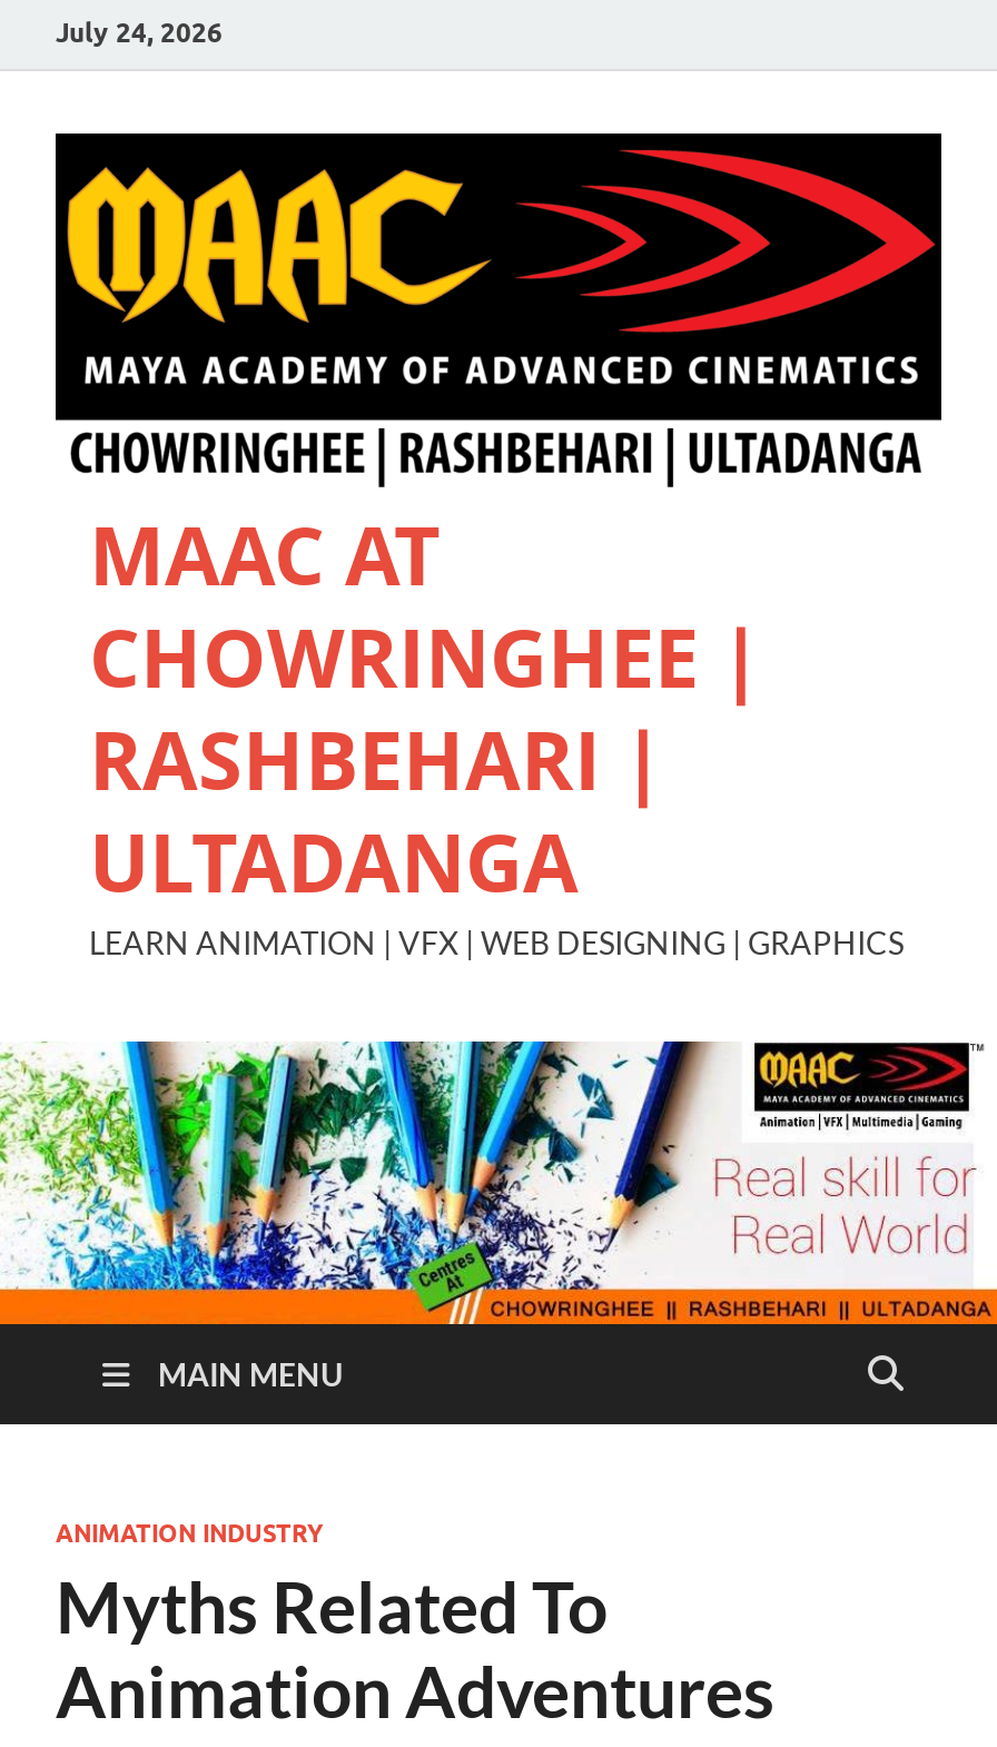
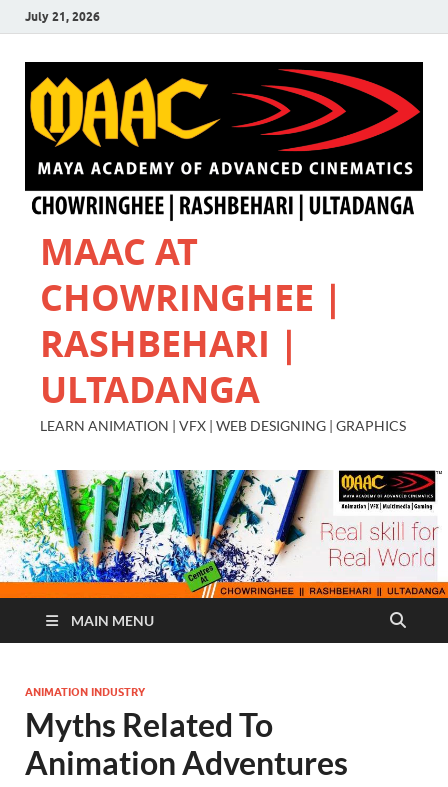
[56,14,223,48] July 24, 2026 -> [25,8,100,23] July 21, 2026

